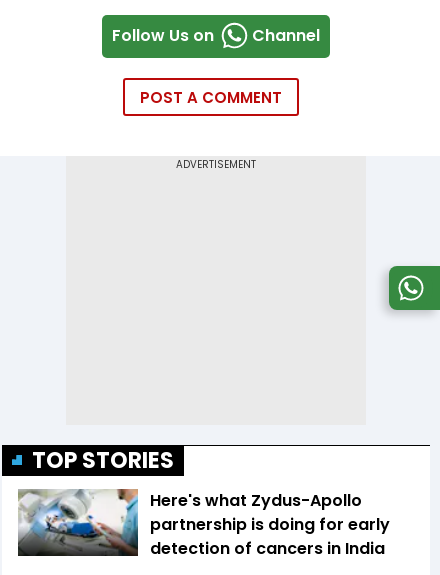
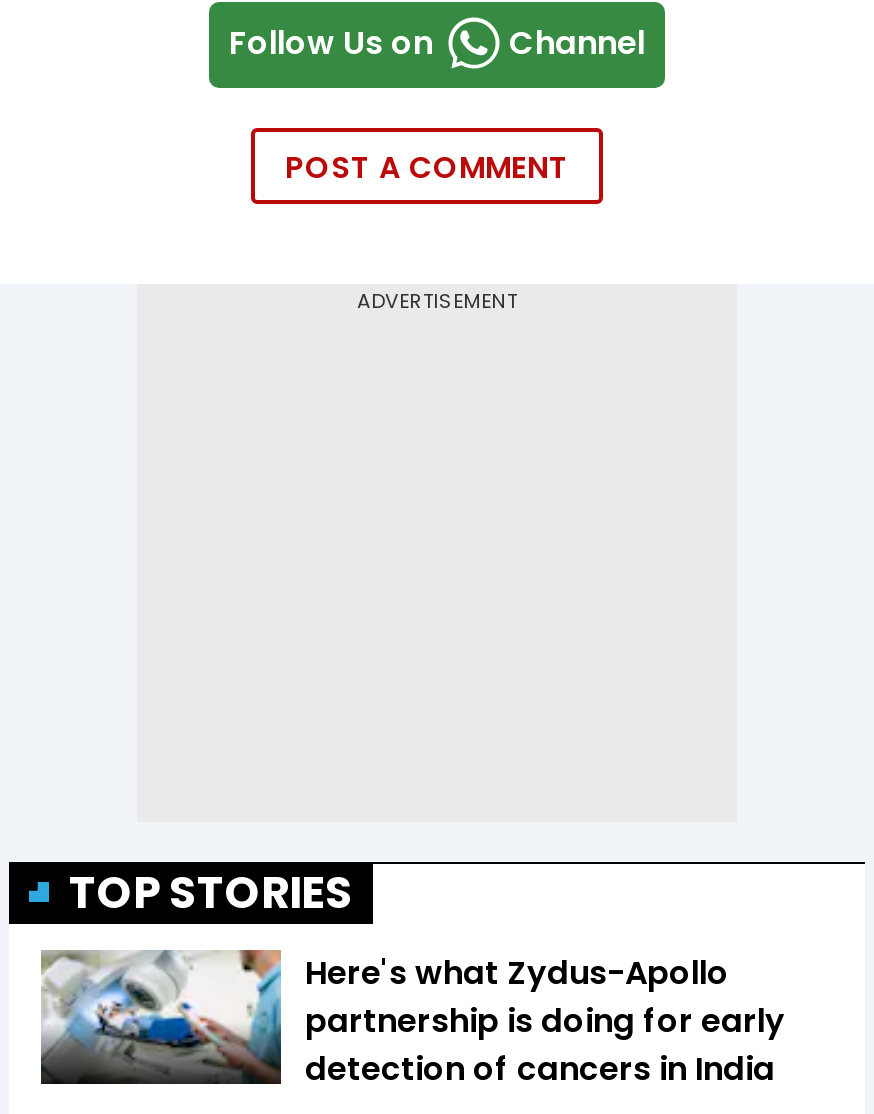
[385,265,437,313] [image] -> none

